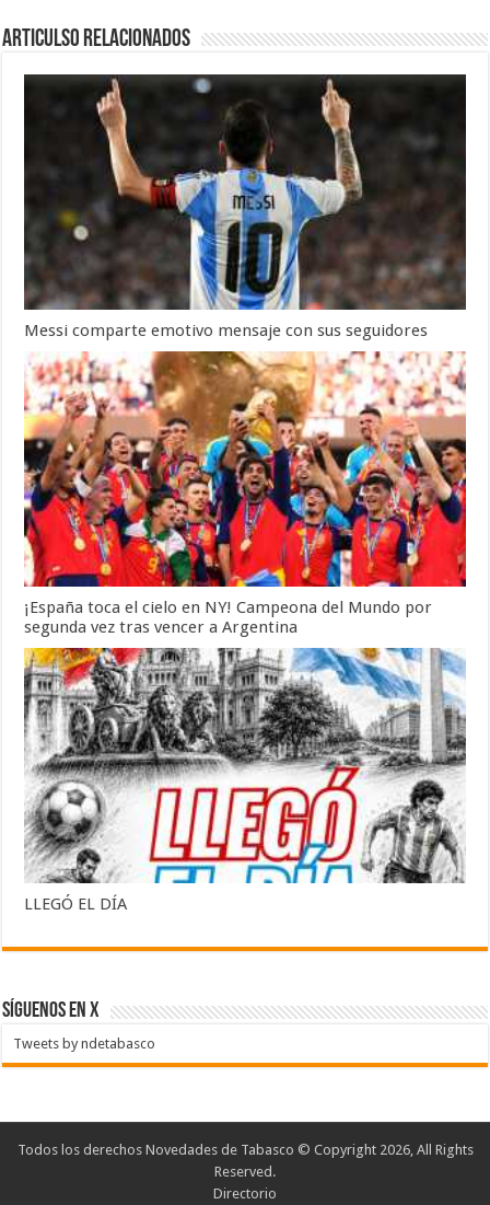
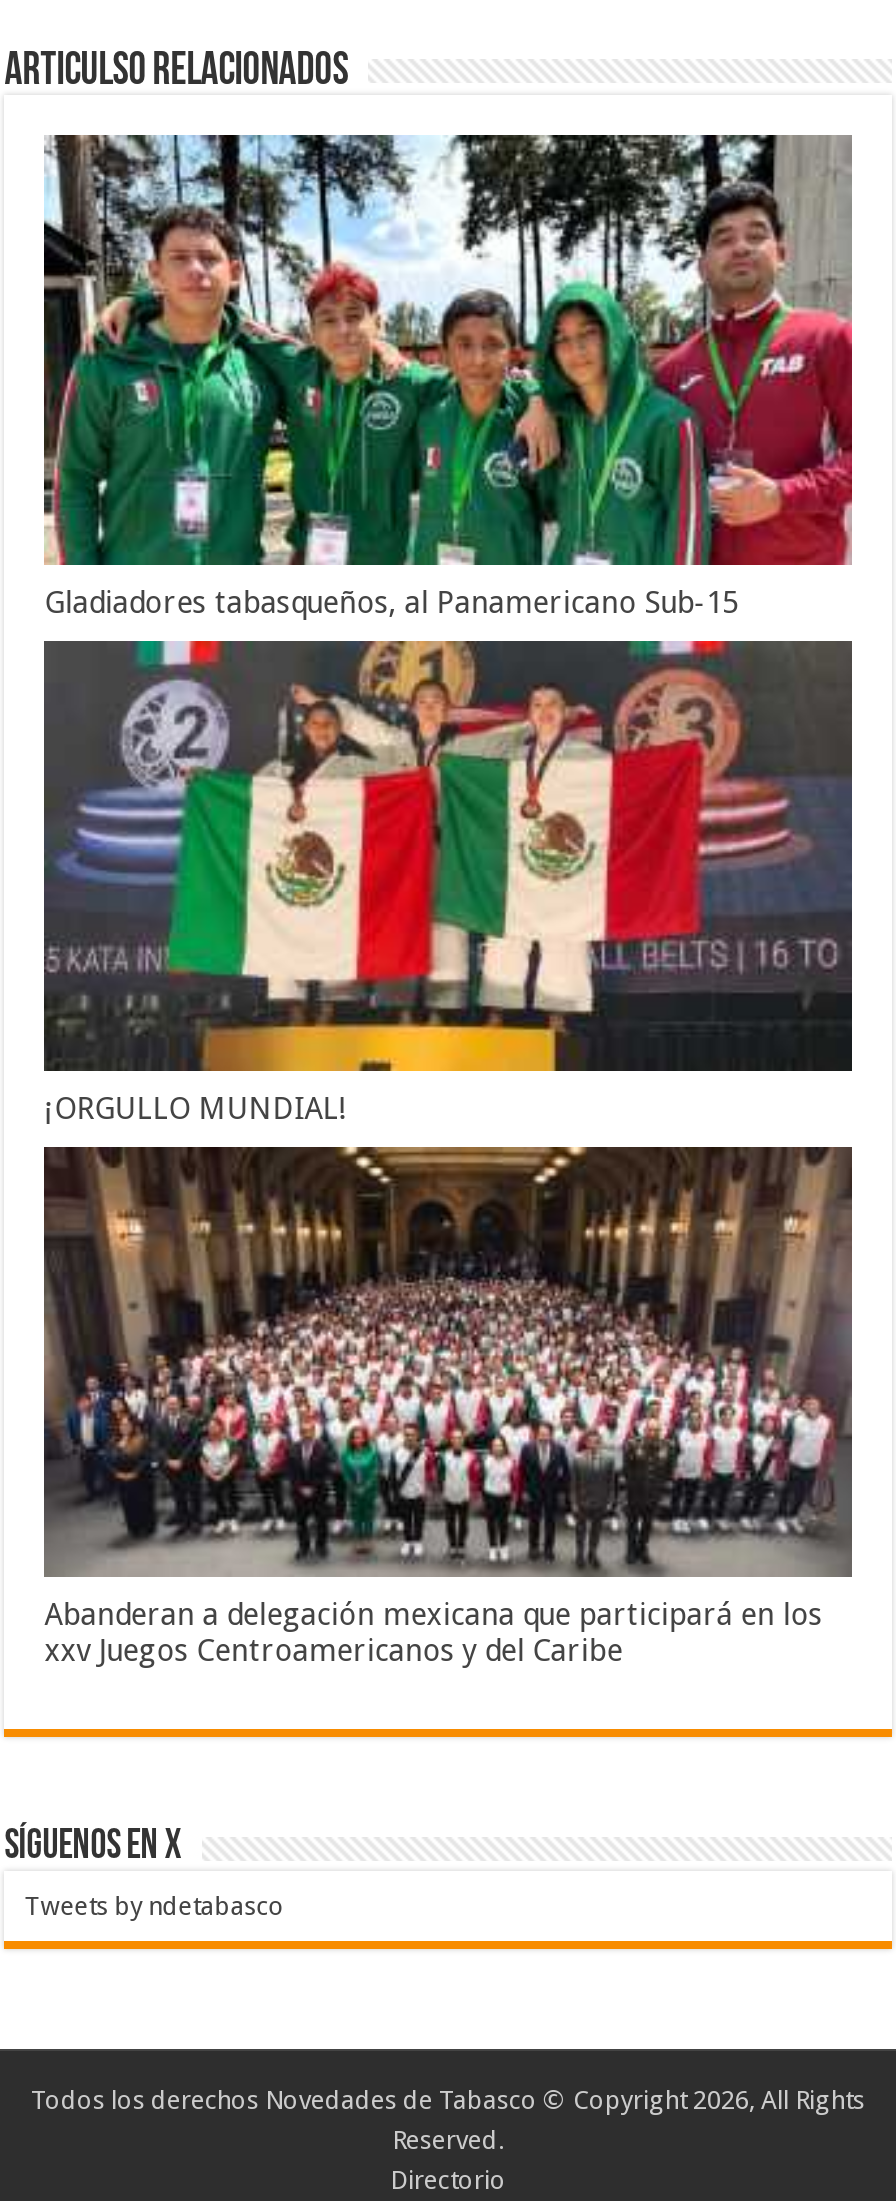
[23,73,467,341] [image] | Messi comparte emotivo mensaje con sus seguidores -> [44,133,854,621] [image] | Gladiadores tabasqueños, al Panamericano Sub-15
[23,350,467,637] [image] | ¡España toca el cielo en NY! Campeona del Mundo por | segunda vez tras vencer a Argentina -> [42,639,854,1127] [image] | ¡ORGULLO MUNDIAL!
[24,628,466,914] [image] | LLEGÓ EL DÍA -> [42,1145,854,1668] [image] | Abanderan a delegación mexicana que participará en los | xxv Juegos Centroamericanos y del Caribe

